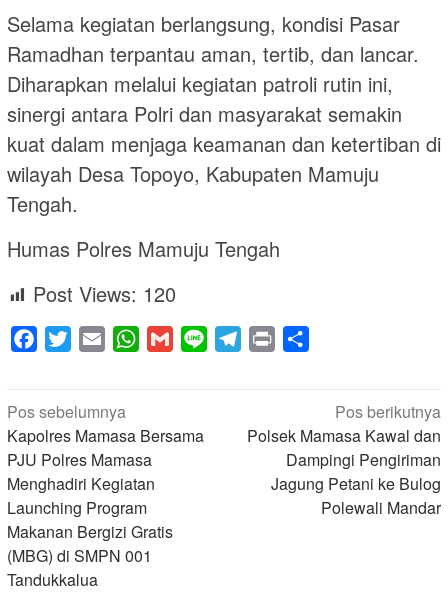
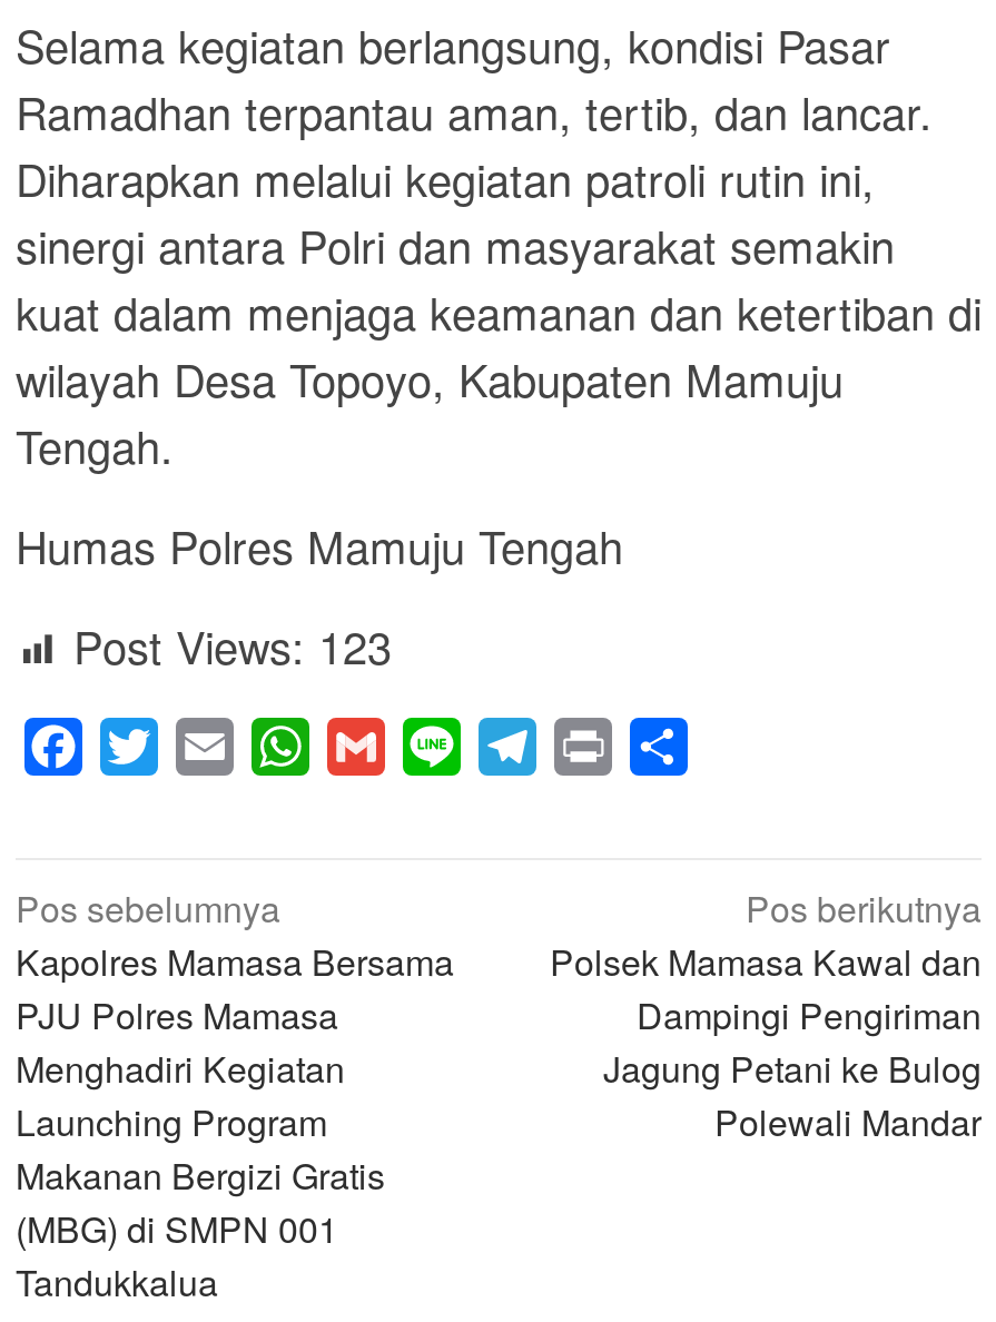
[33,279,176,308] Post Views: 120 -> [73,613,392,677] Post Views: 123

